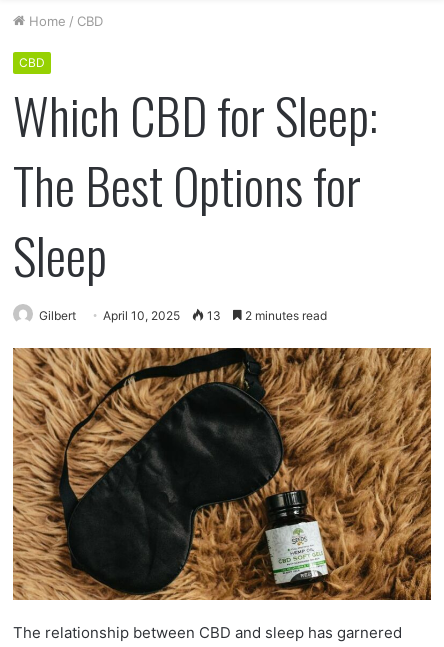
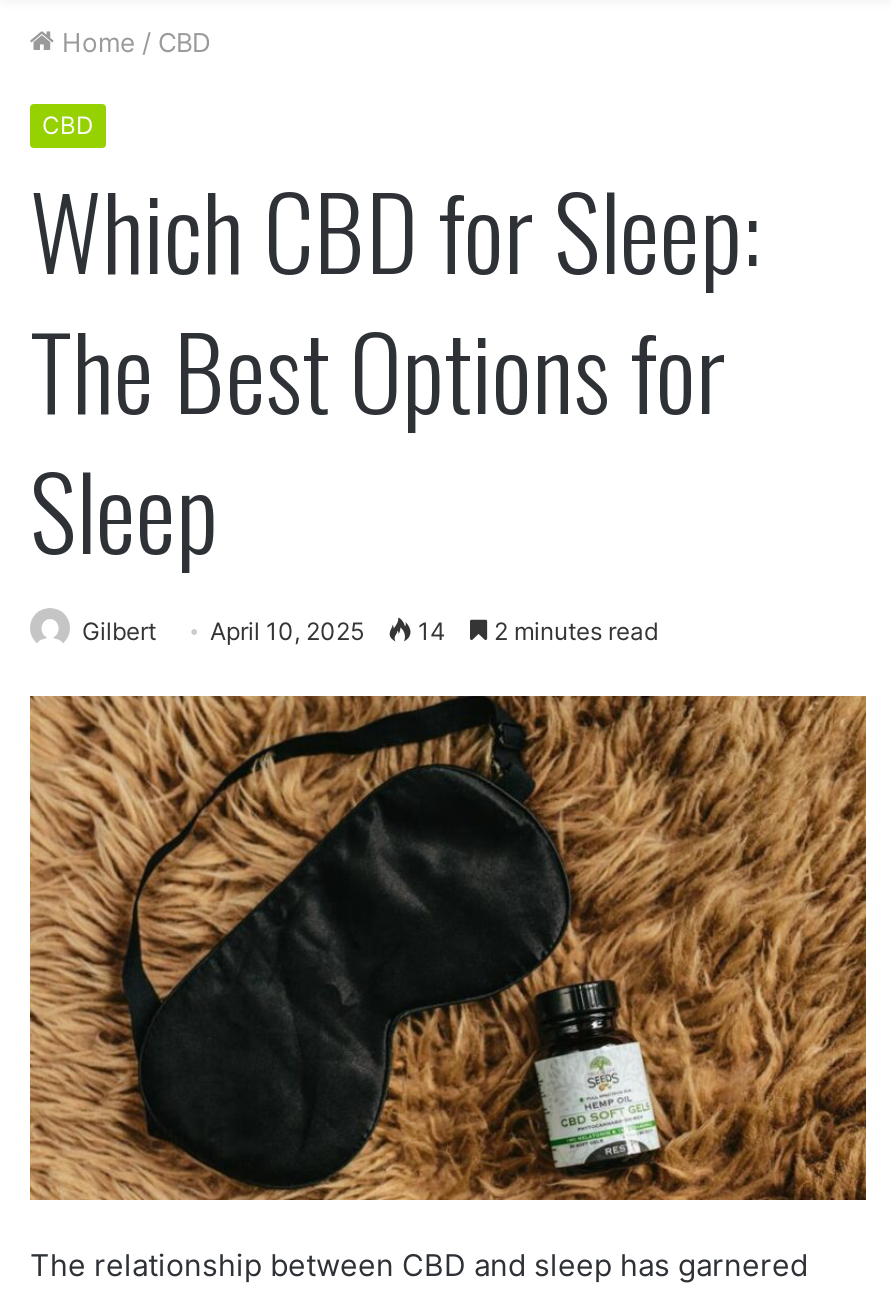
[39,308,327,323] Gilbert April 10, 2025 13 2 minutes read -> [82,616,658,646] Gilbert April 10, 2025 14 2 minutes read

